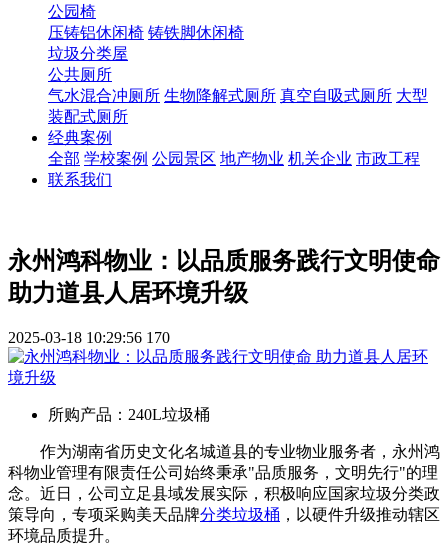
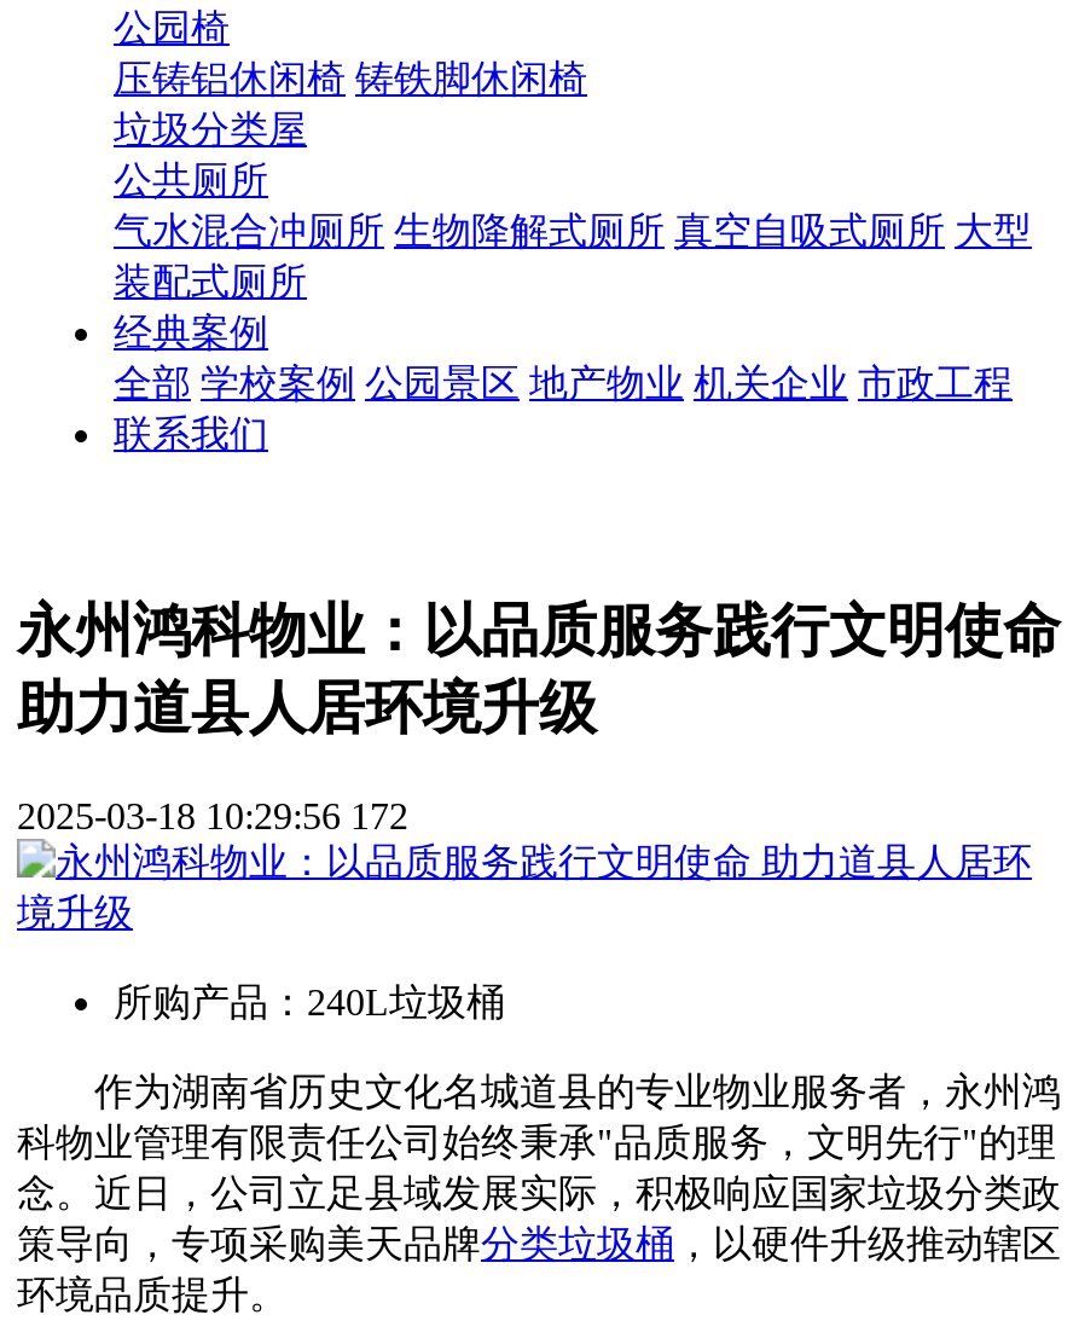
[8,329,170,346] 2025-03-18 10:29:56 170 -> [17,795,408,836] 2025-03-18 10:29:56 172

